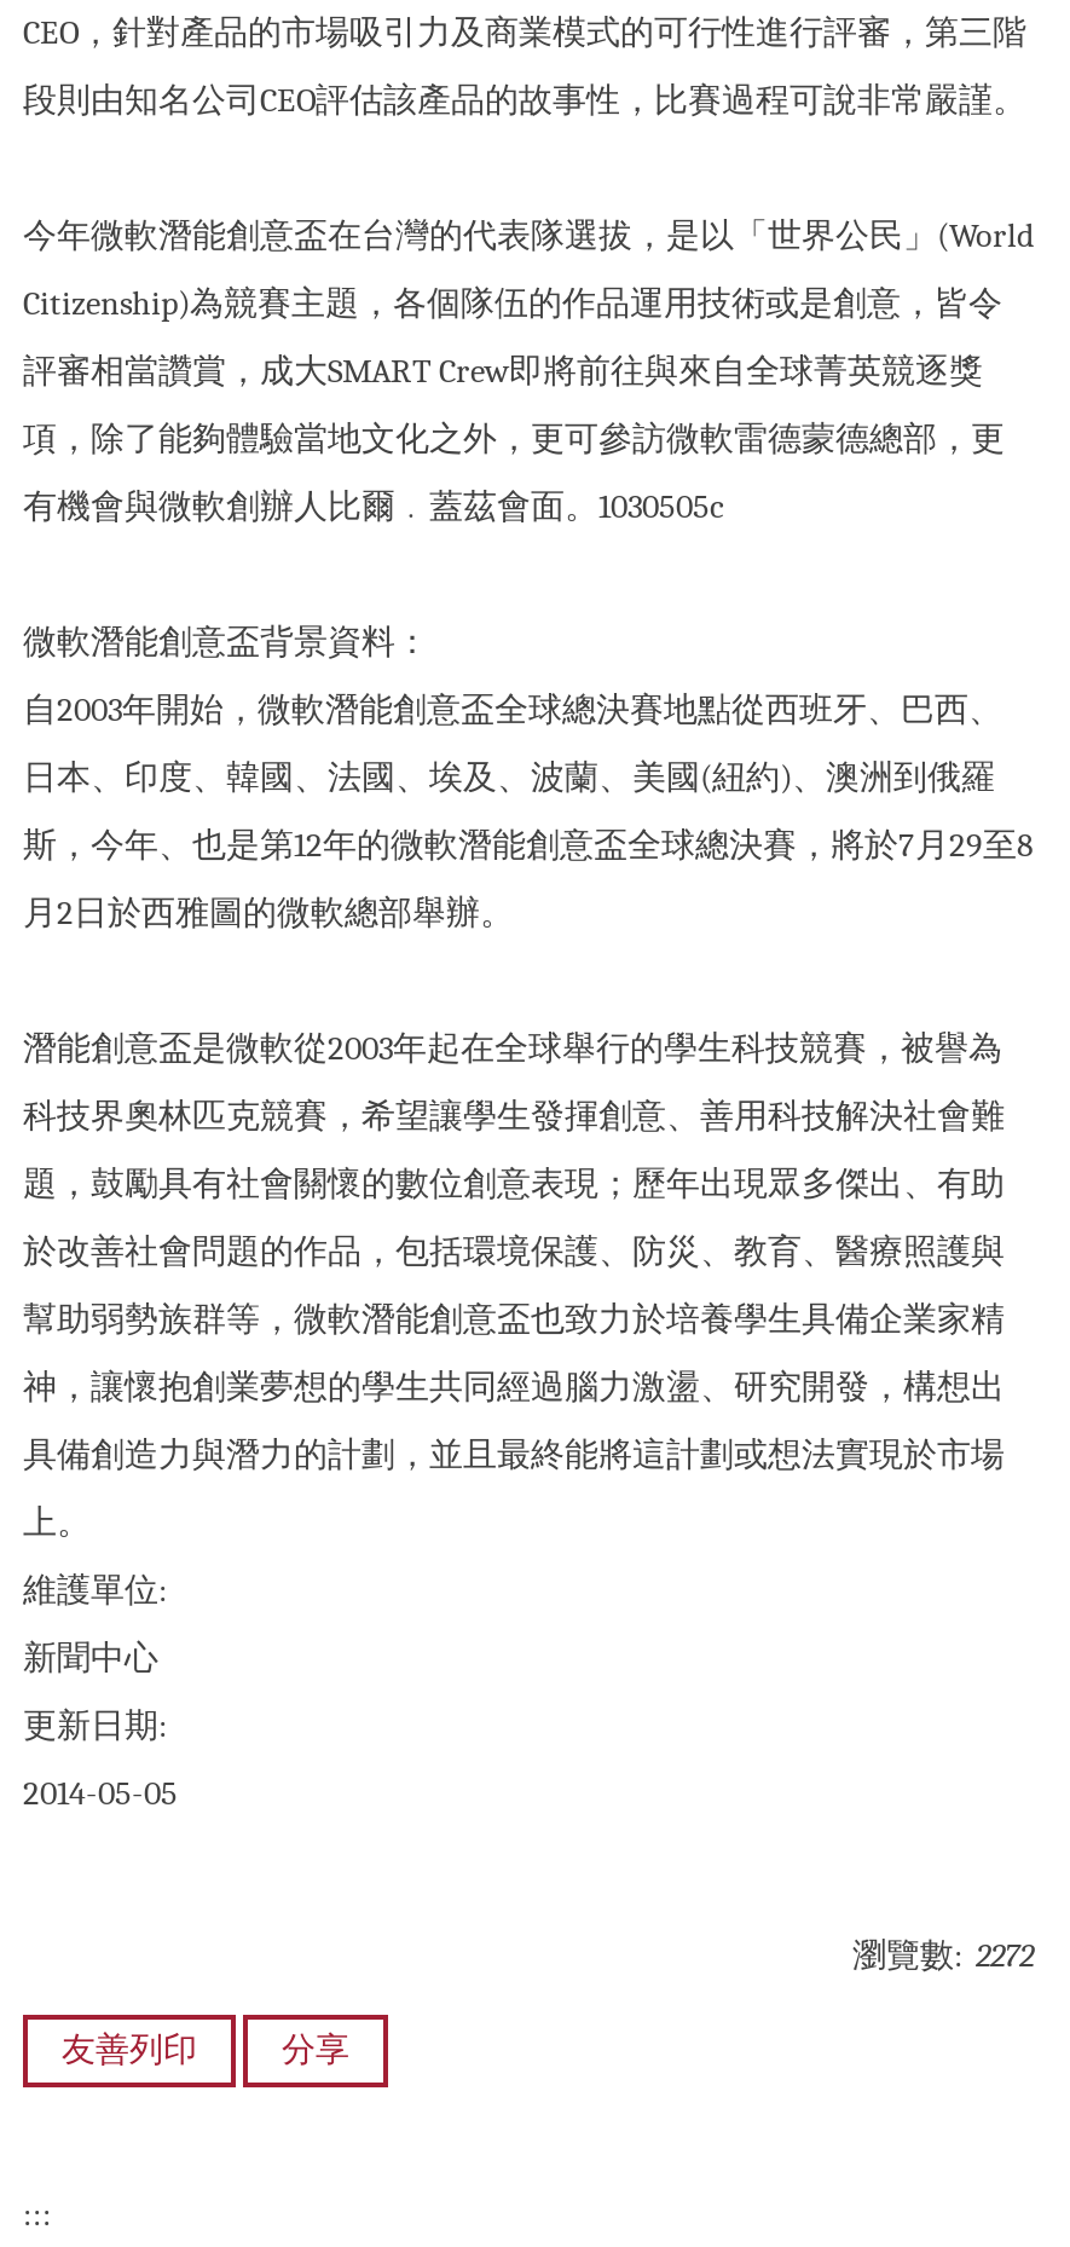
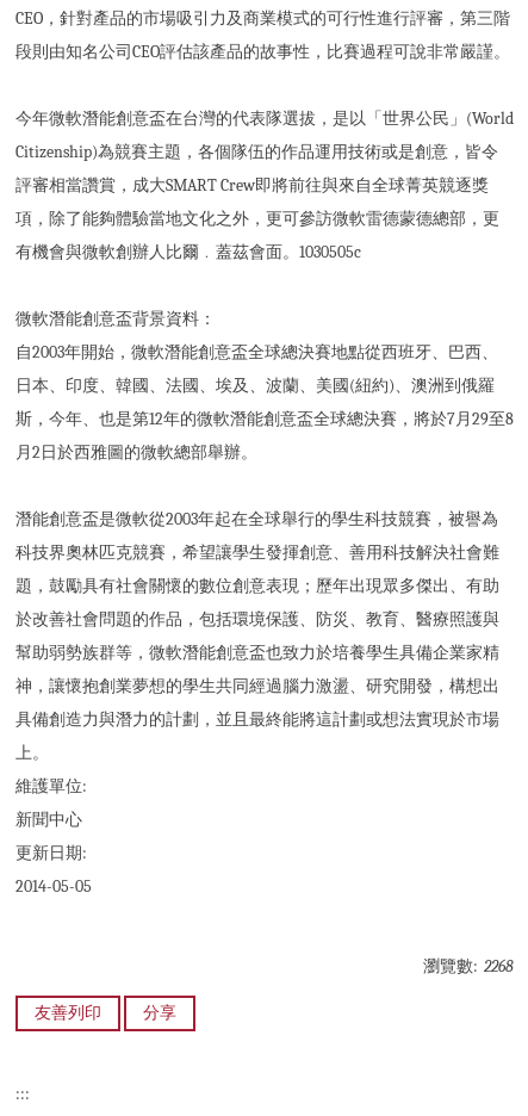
[852,1934,1034,1975] 瀏覽數: 2272 -> [423,956,514,976] 瀏覽數: 2268

